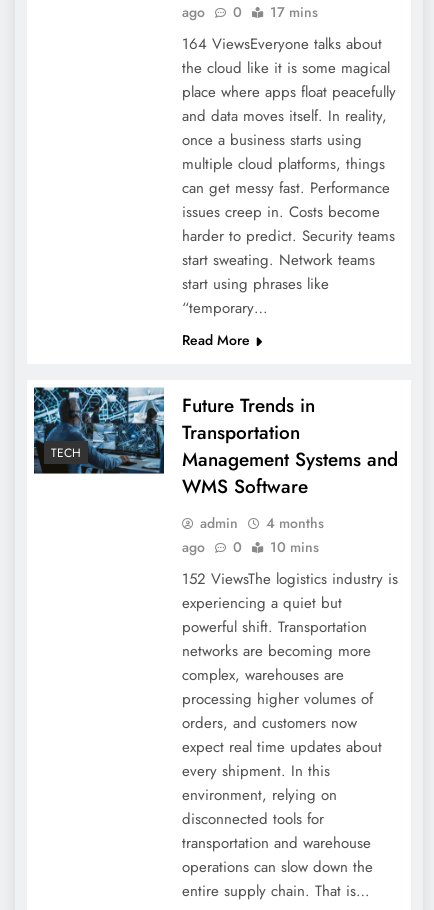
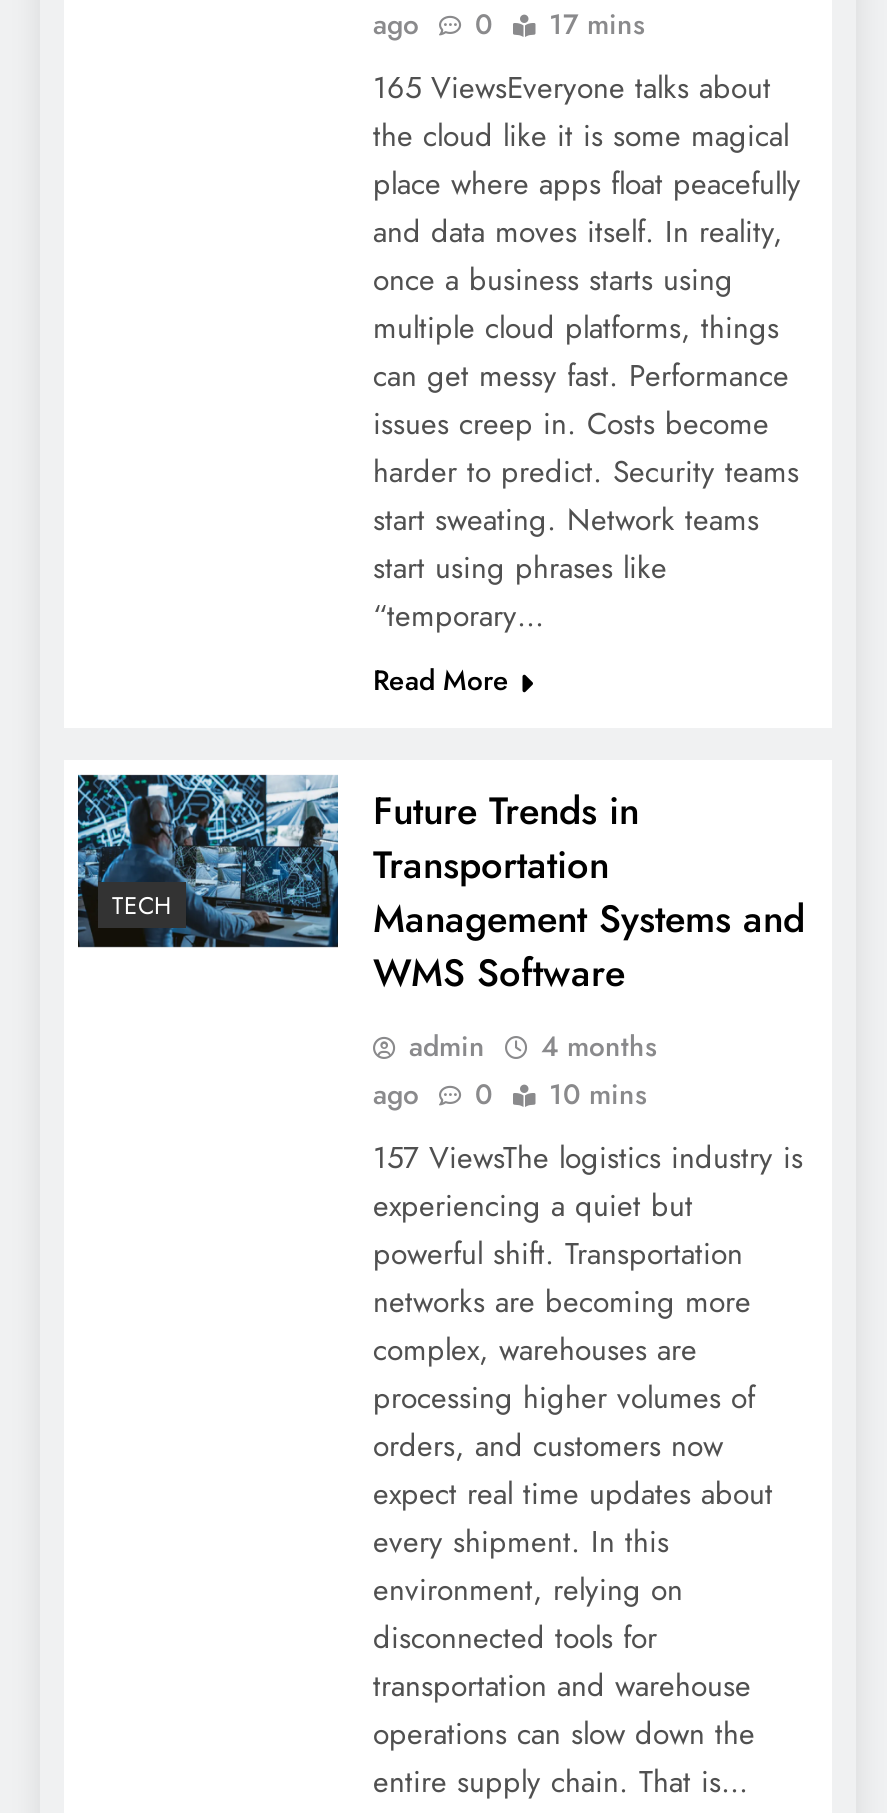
[181,33,381,55] 164 ViewsEveryone talks about -> [373,67,771,111] 165 ViewsEveryone talks about
[181,568,397,590] 152 ViewsThe logistics industry is -> [373,1137,803,1181] 157 ViewsThe logistics industry is

